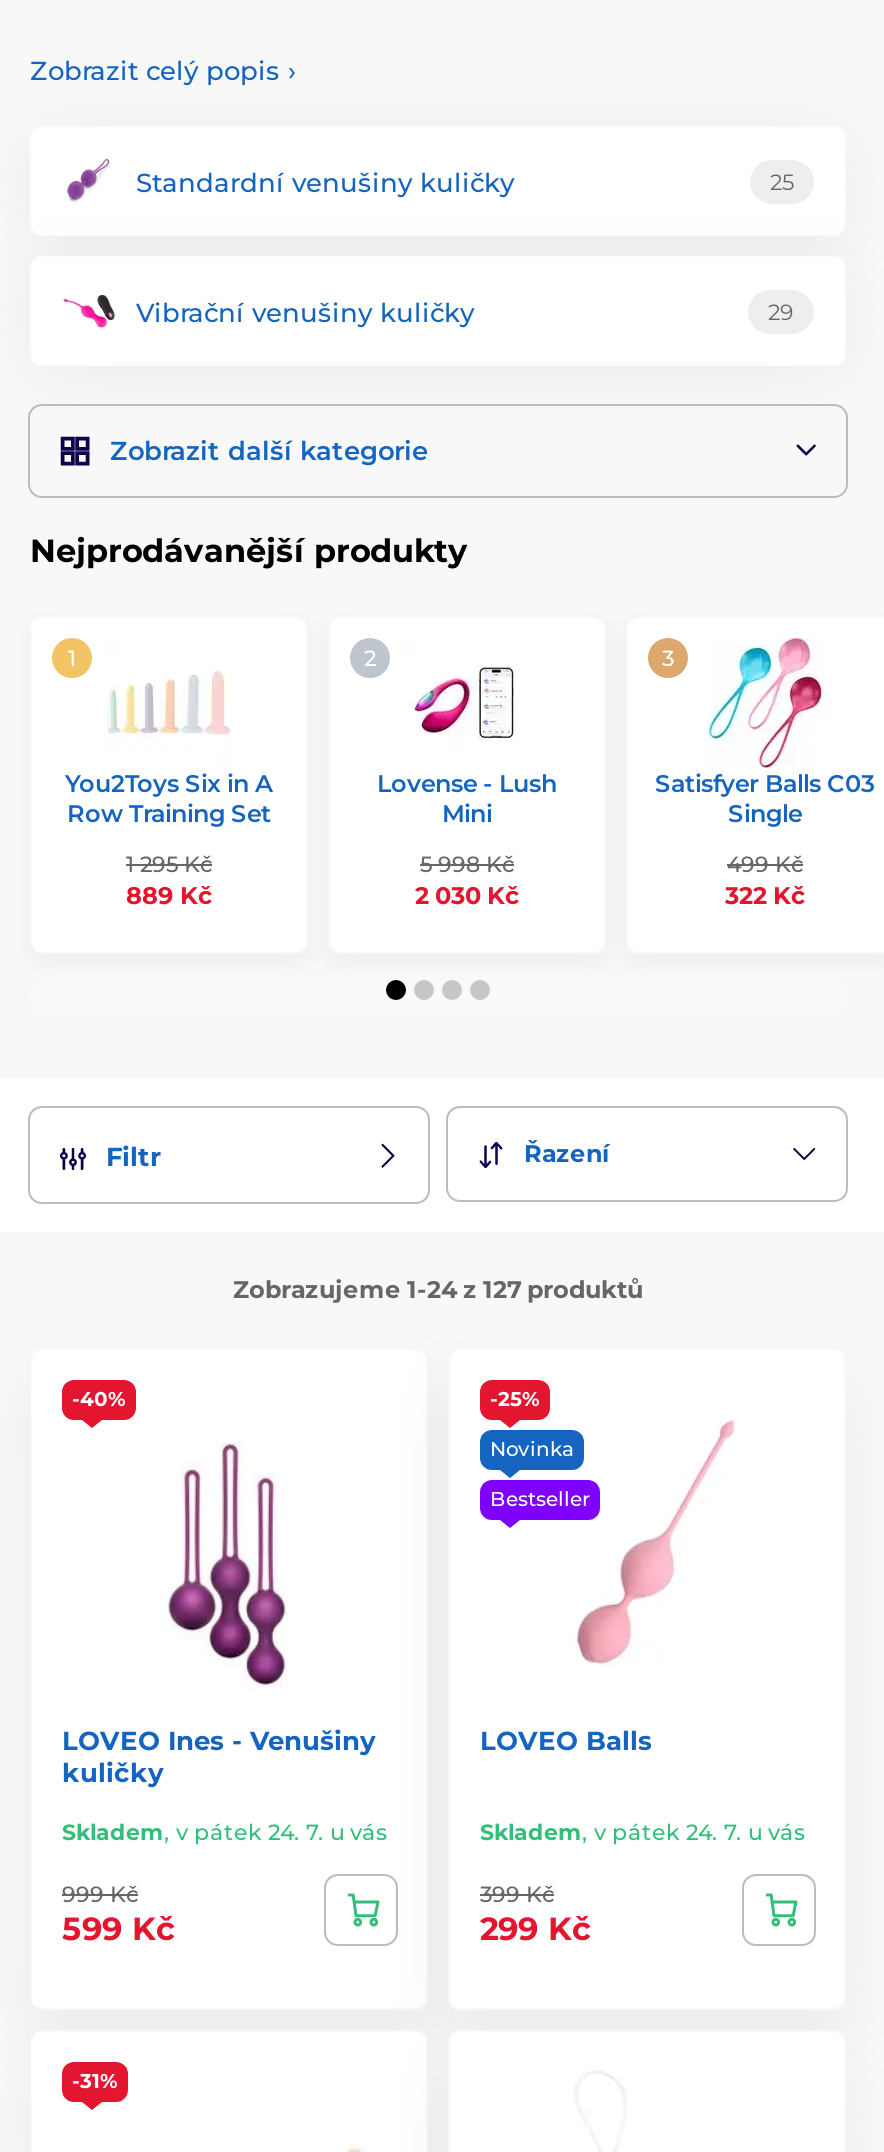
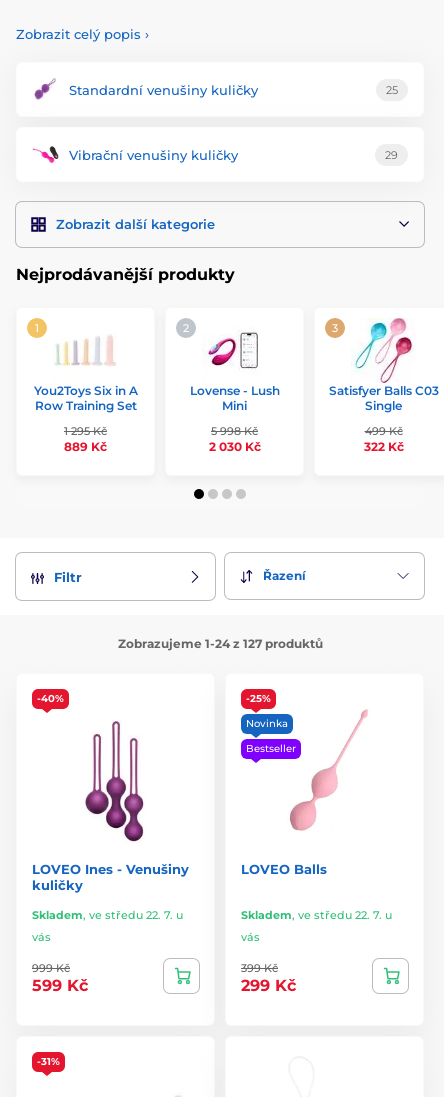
[62,1817,388,1845] Skladem, v pátek 24. 7. u vás -> [32,907,183,943] Skladem, ve středu 22. 7. u | vás
[480,1817,806,1845] Skladem, v pátek 24. 7. u vás -> [241,907,392,943] Skladem, ve středu 22. 7. u | vás

